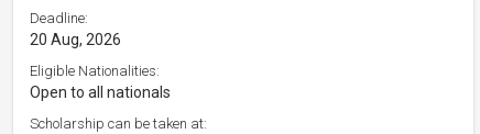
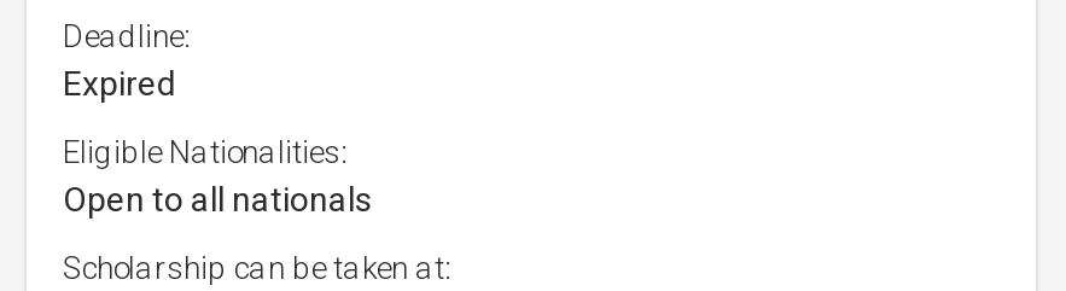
[30,31,121,48] 20 Aug, 2026 -> [63,64,176,103] Expired

